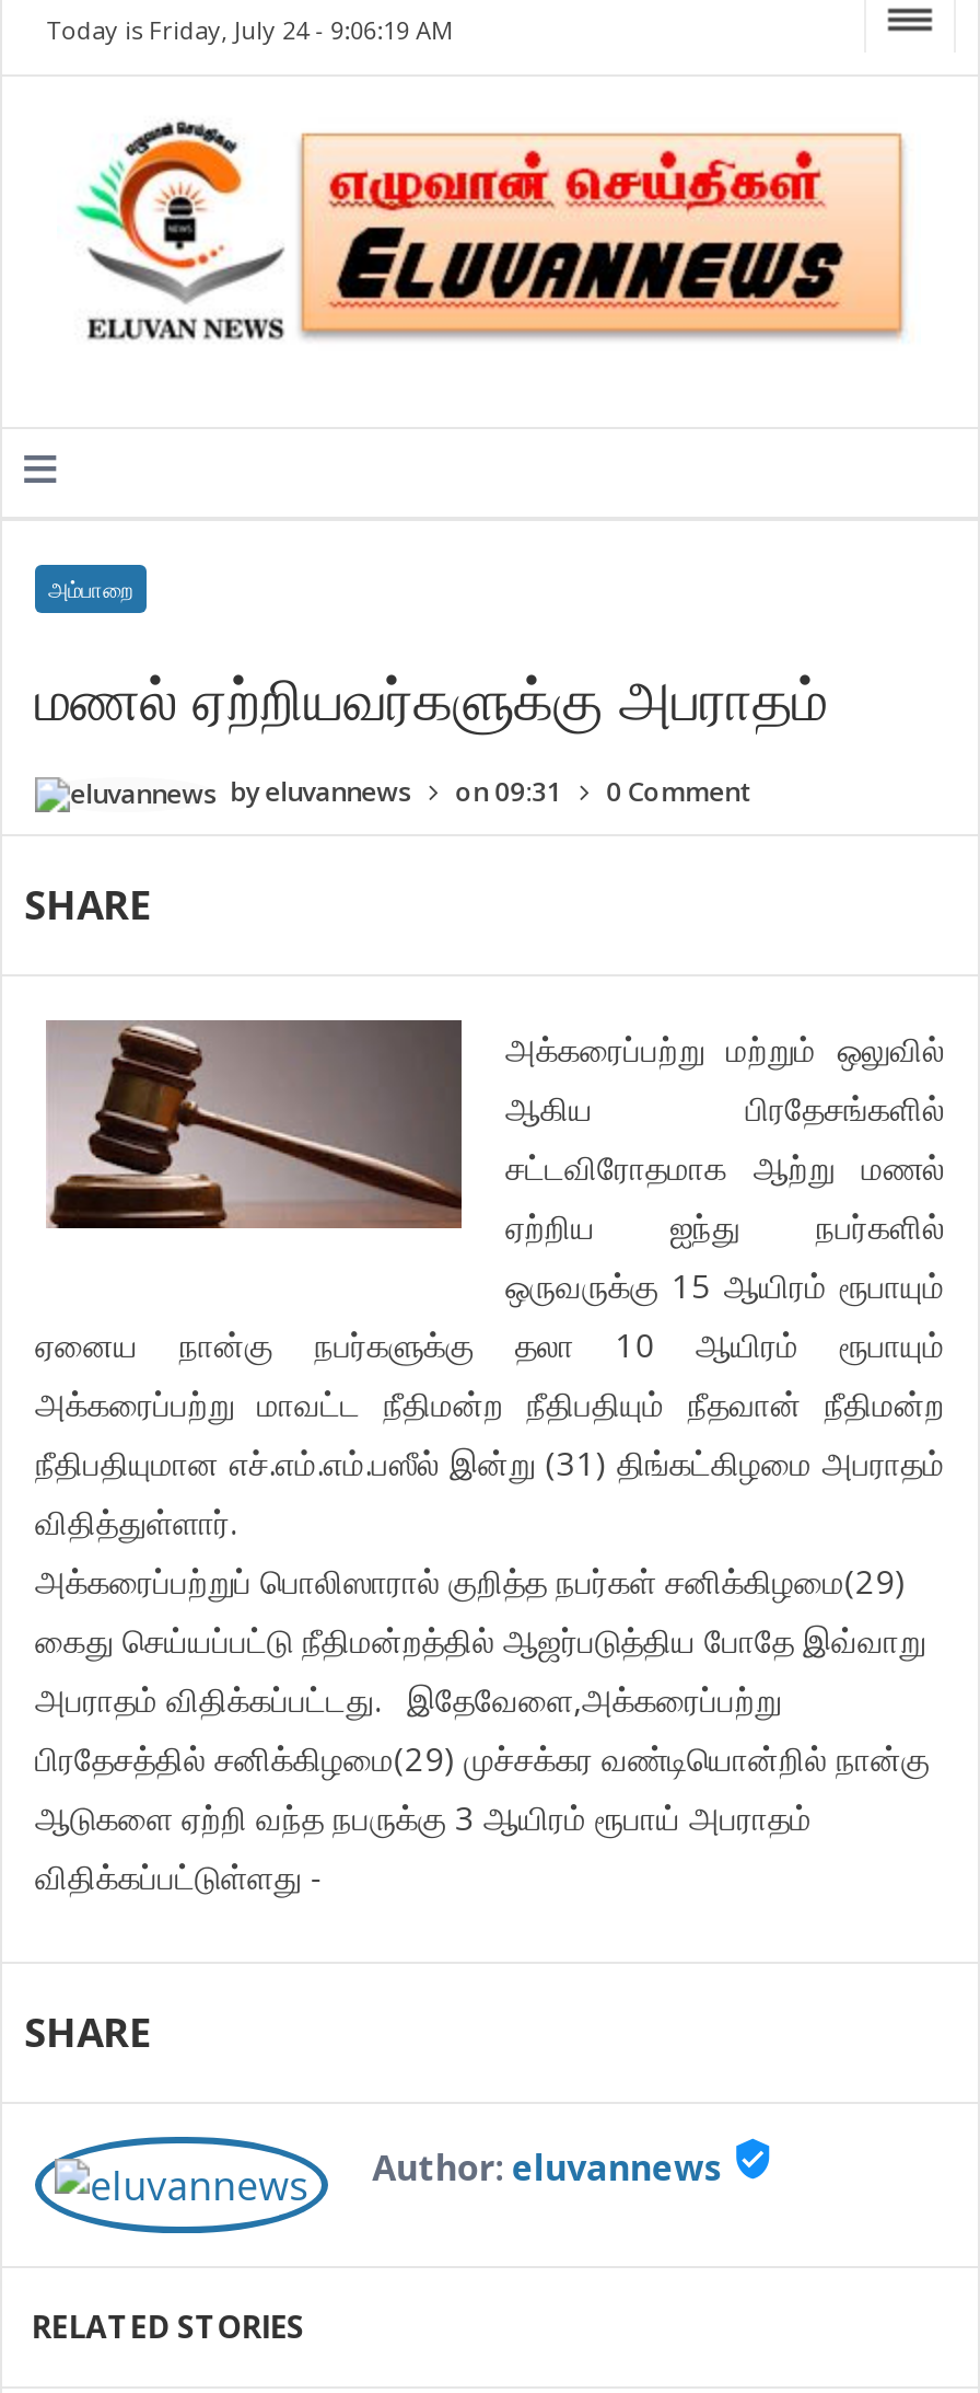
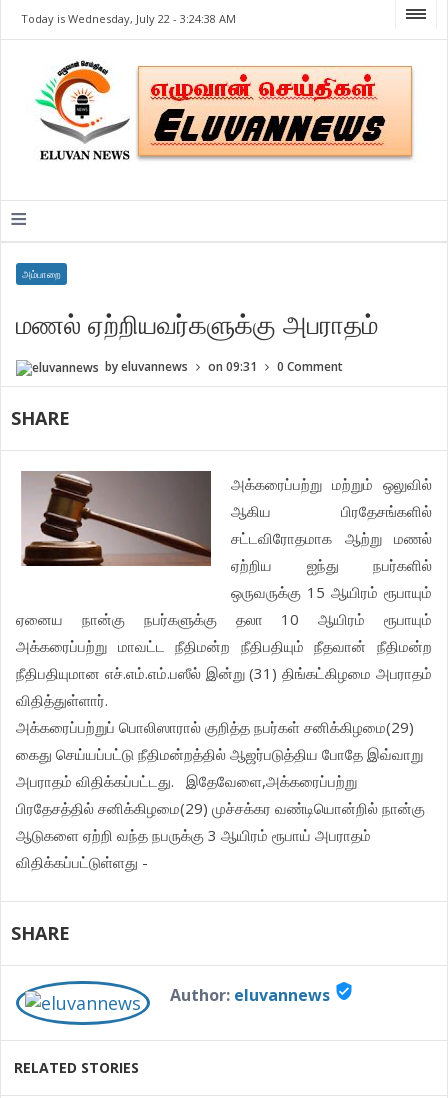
[46,13,453,46] Today is Friday, July 24 - 9:06:19 AM -> [21,11,236,26] Today is Wednesday, July 22 - 3:24:38 AM

